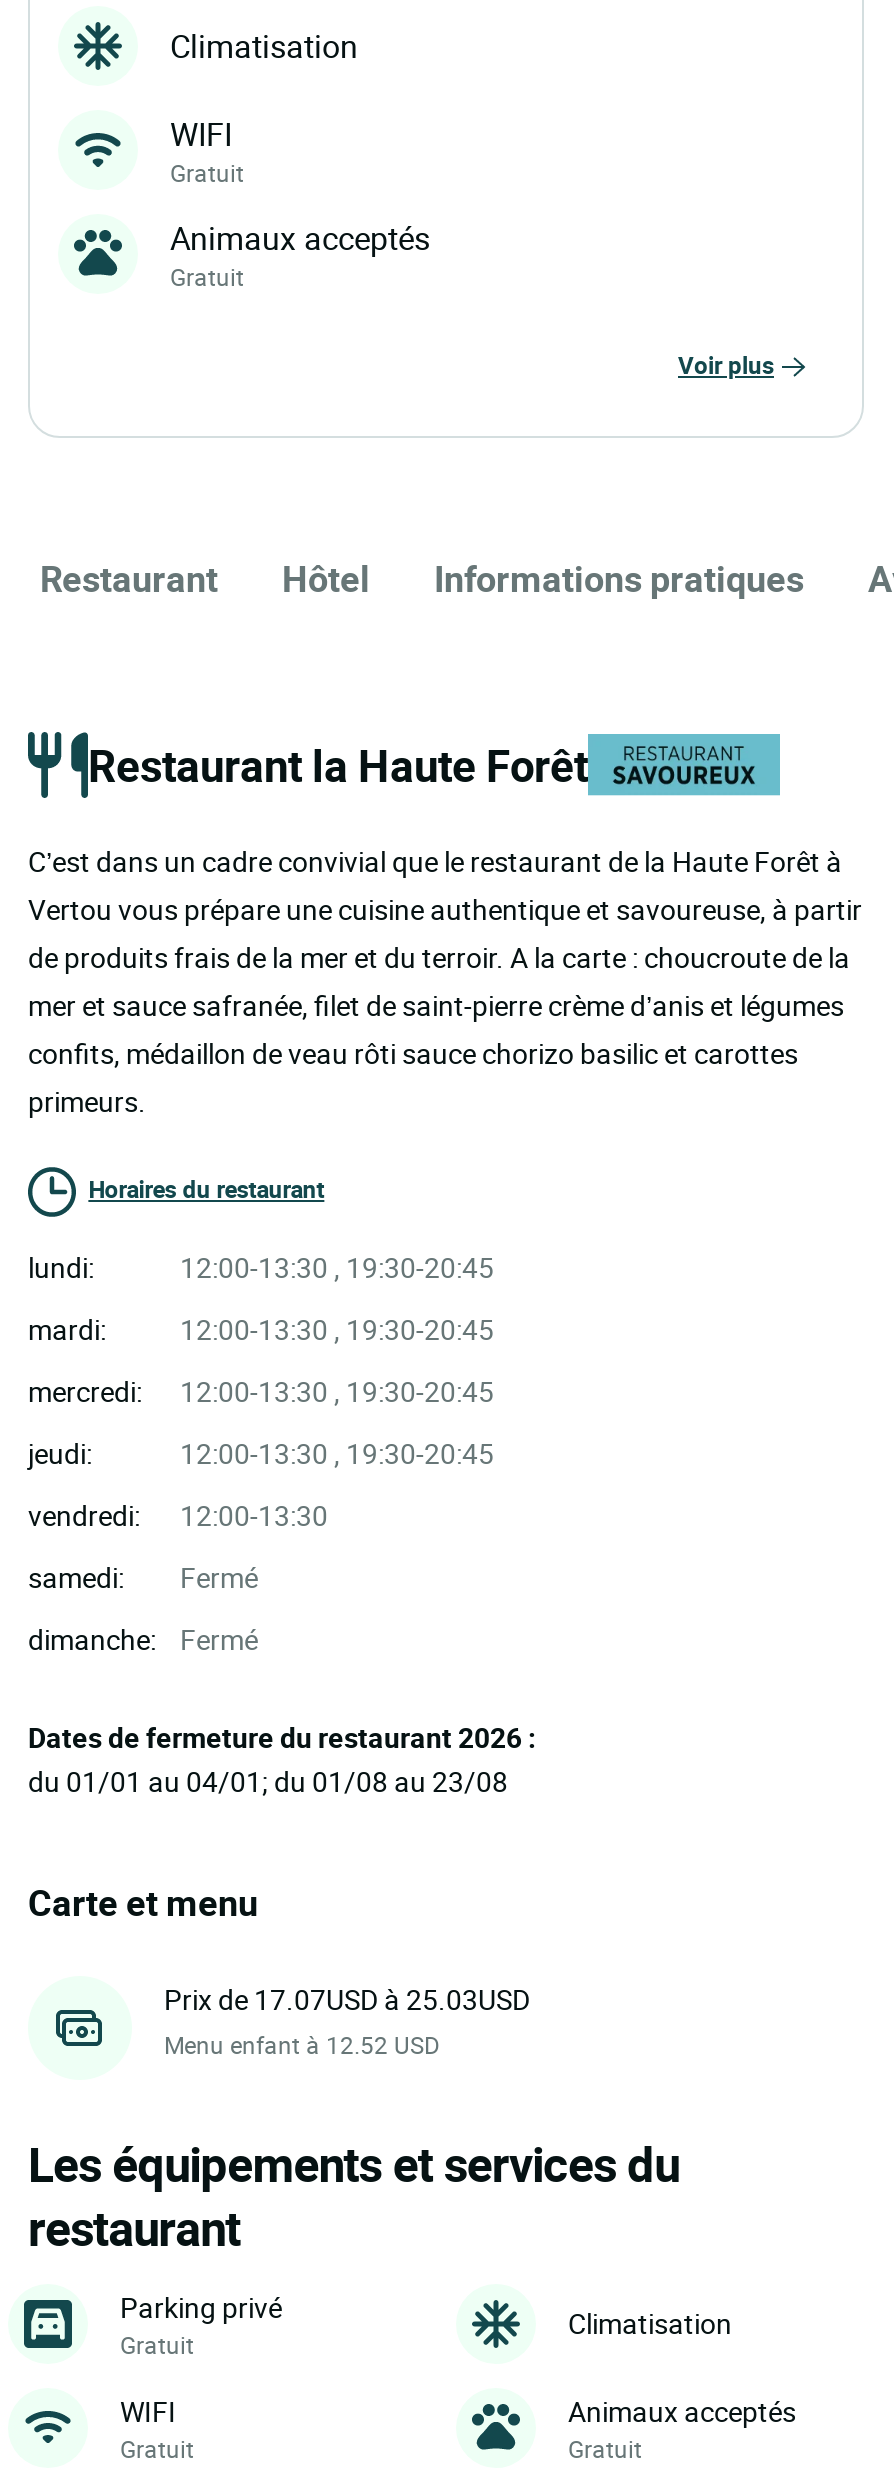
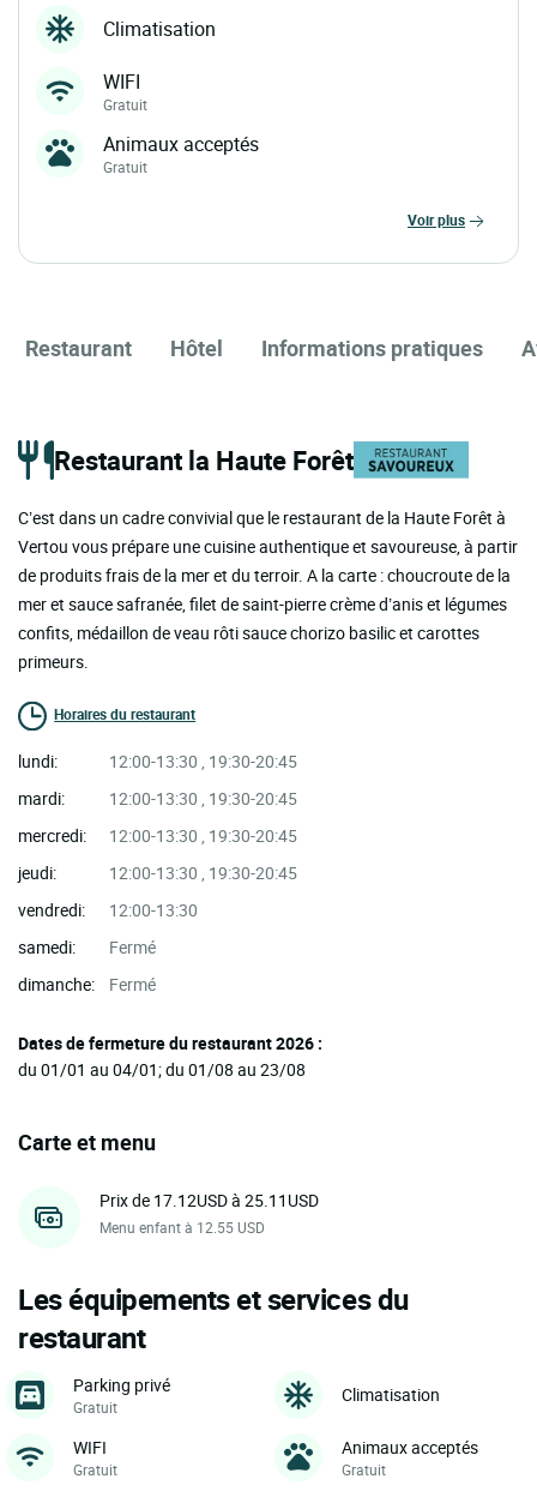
[164,1980,530,2018] Prix de 17.07USD à 25.03USD -> [99,1188,319,1211] Prix de 17.12USD à 25.11USD
[164,2028,440,2060] Menu enfant à 12.52 USD -> [99,1217,265,1236] Menu enfant à 12.55 USD

